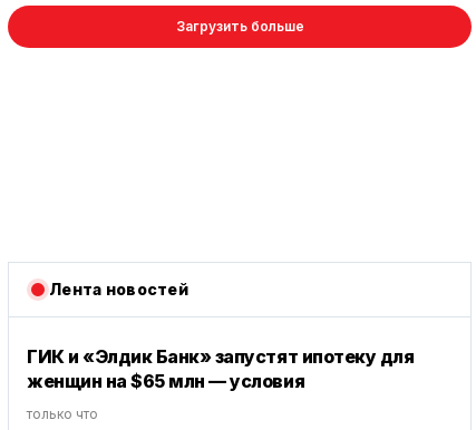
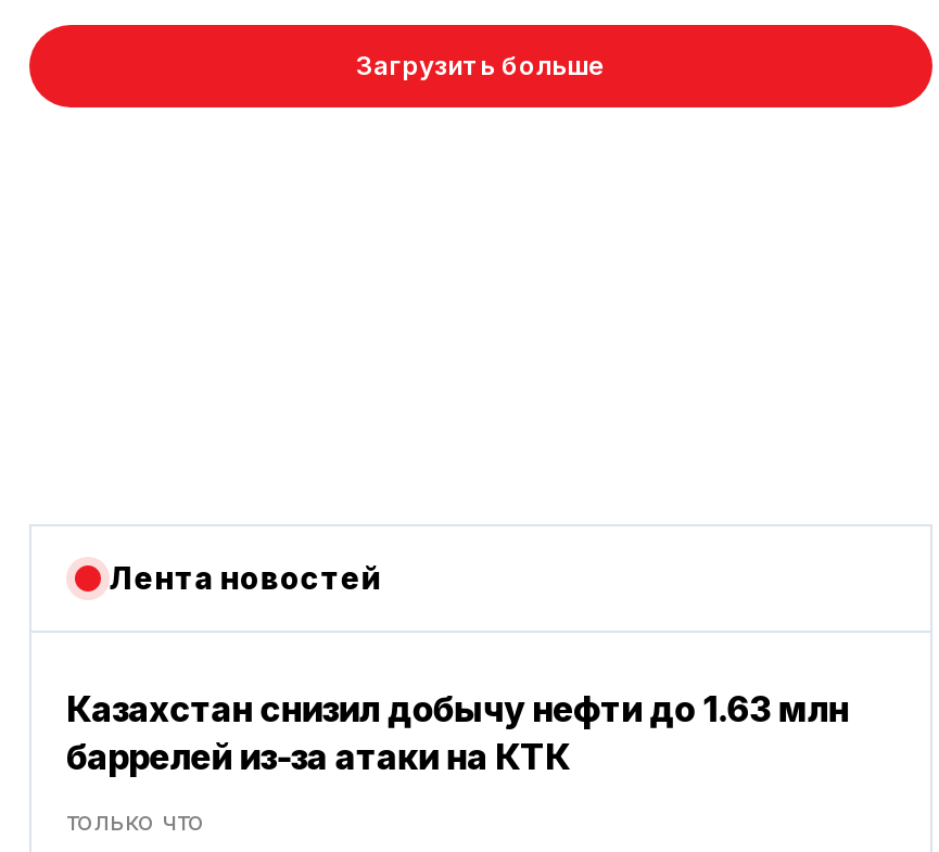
[27,346,414,393] ГИК и «Элдик Банк» запустят ипотеку для | женщин на $65 млн — условия -> [66,688,848,779] Казахстан снизил добычу нефти до 1.63 млн | баррелей из-за атаки на КТК

